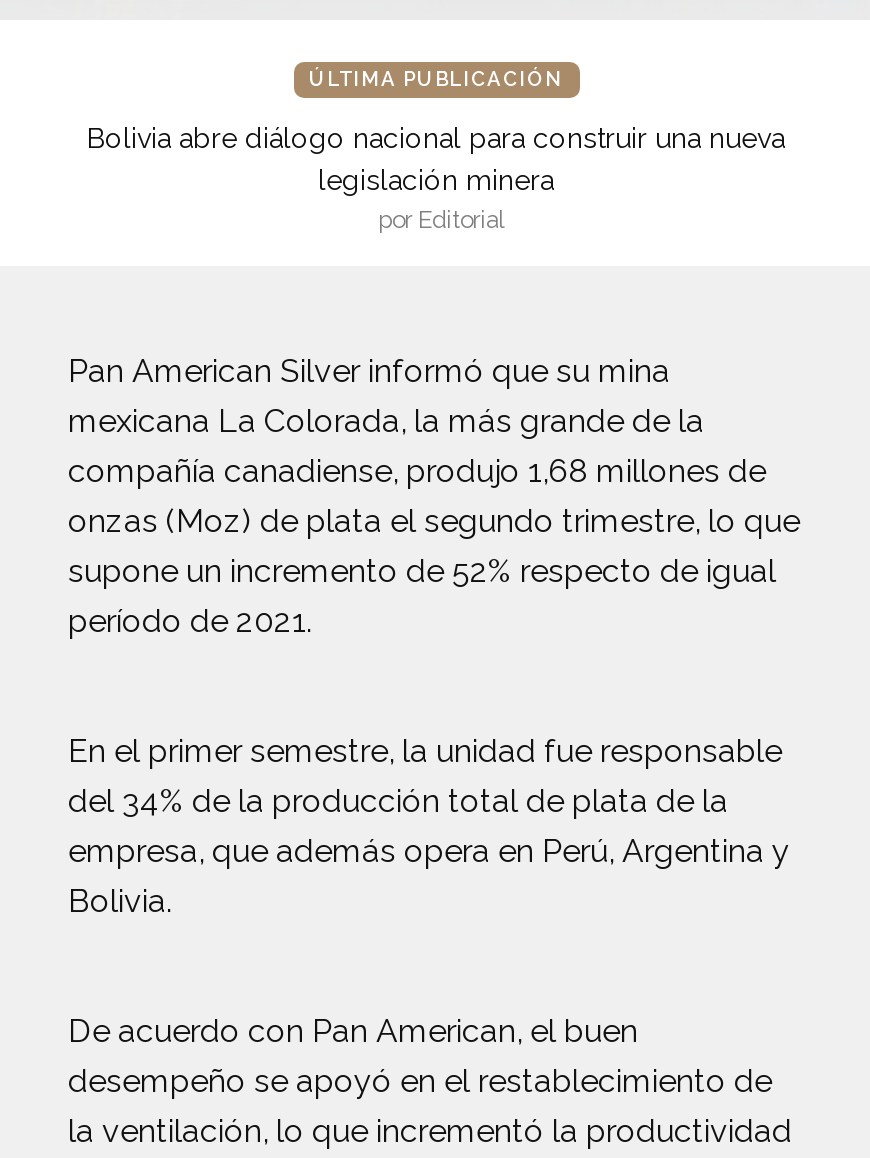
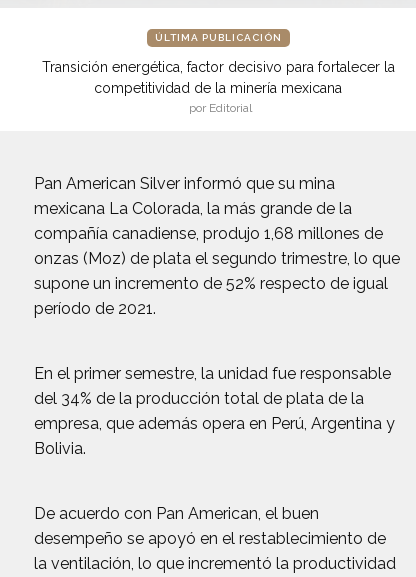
[87,122,785,196] Bolivia abre diálogo nacional para construir una nueva | legislación minera -> [41,59,394,96] Transición energética, factor decisivo para fortalecer la | competitividad de la minería mexicana

